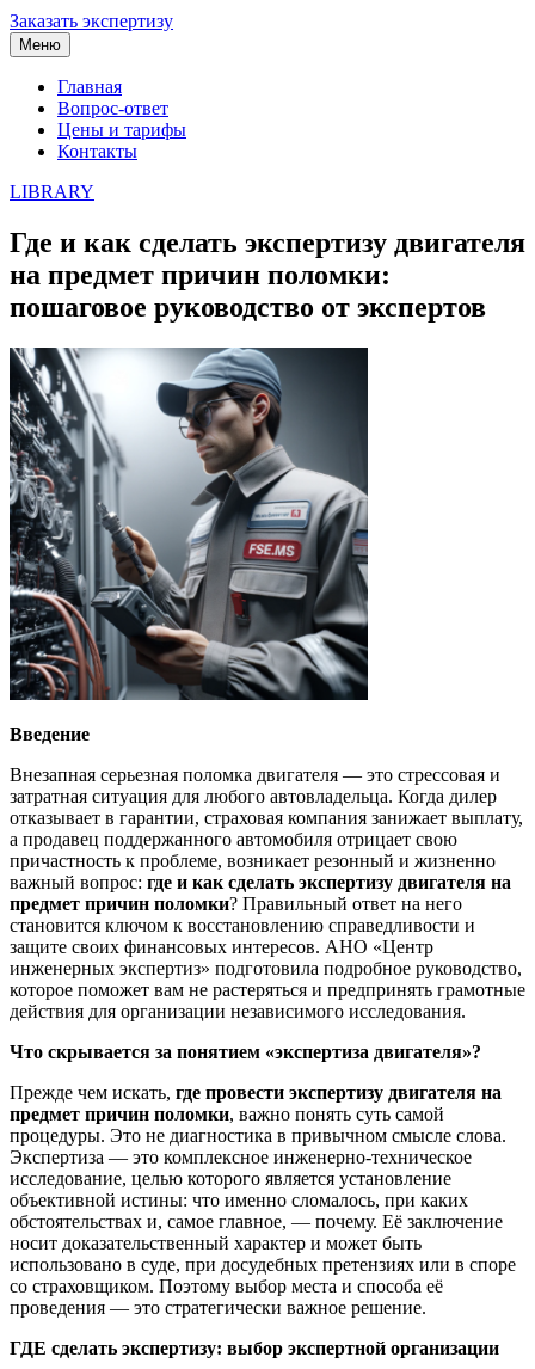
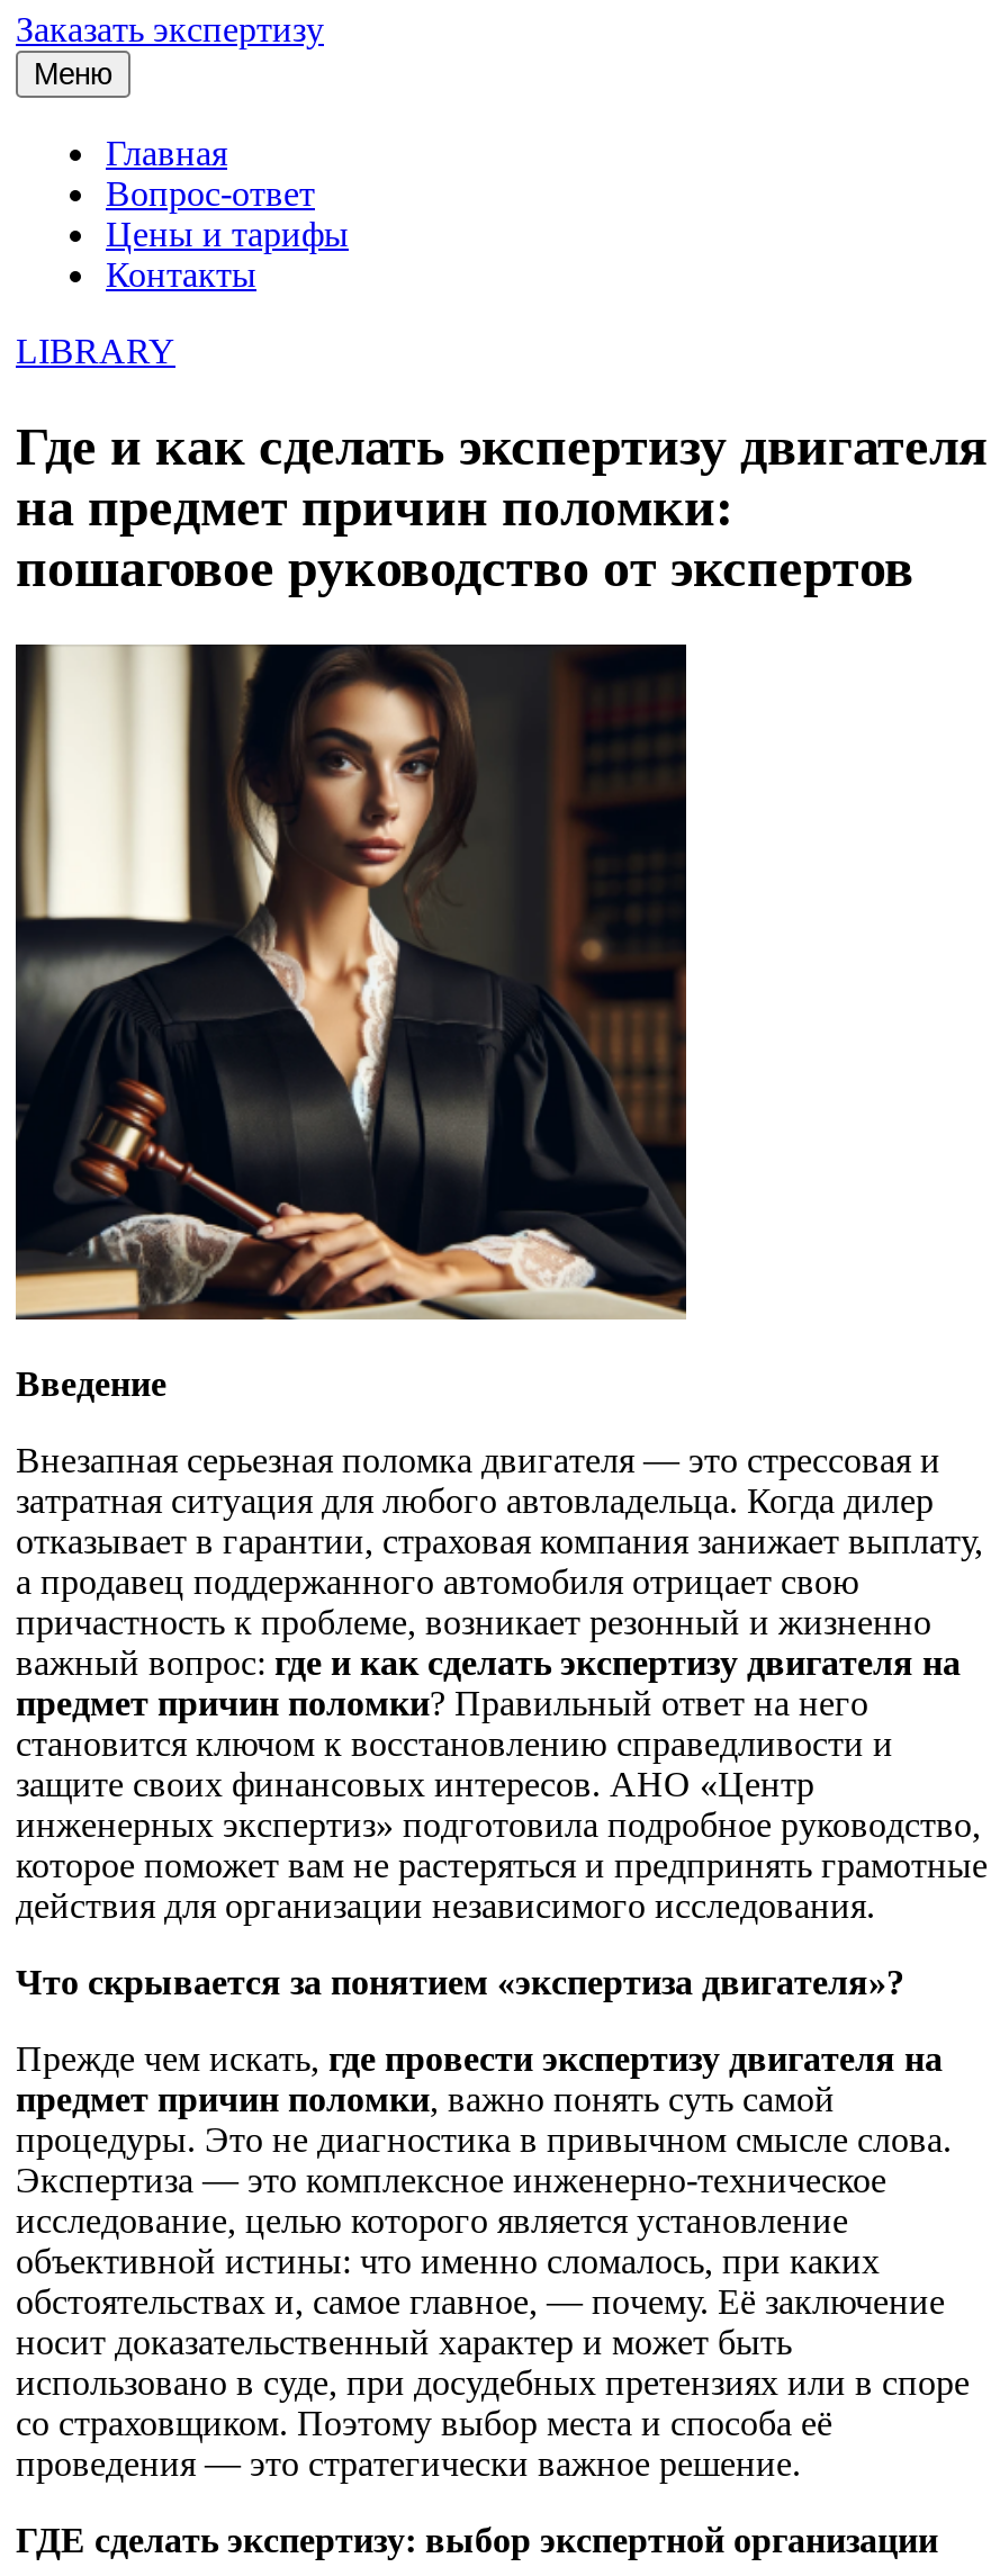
[8,346,369,701] [image] -> [13,642,691,1322] [image]

